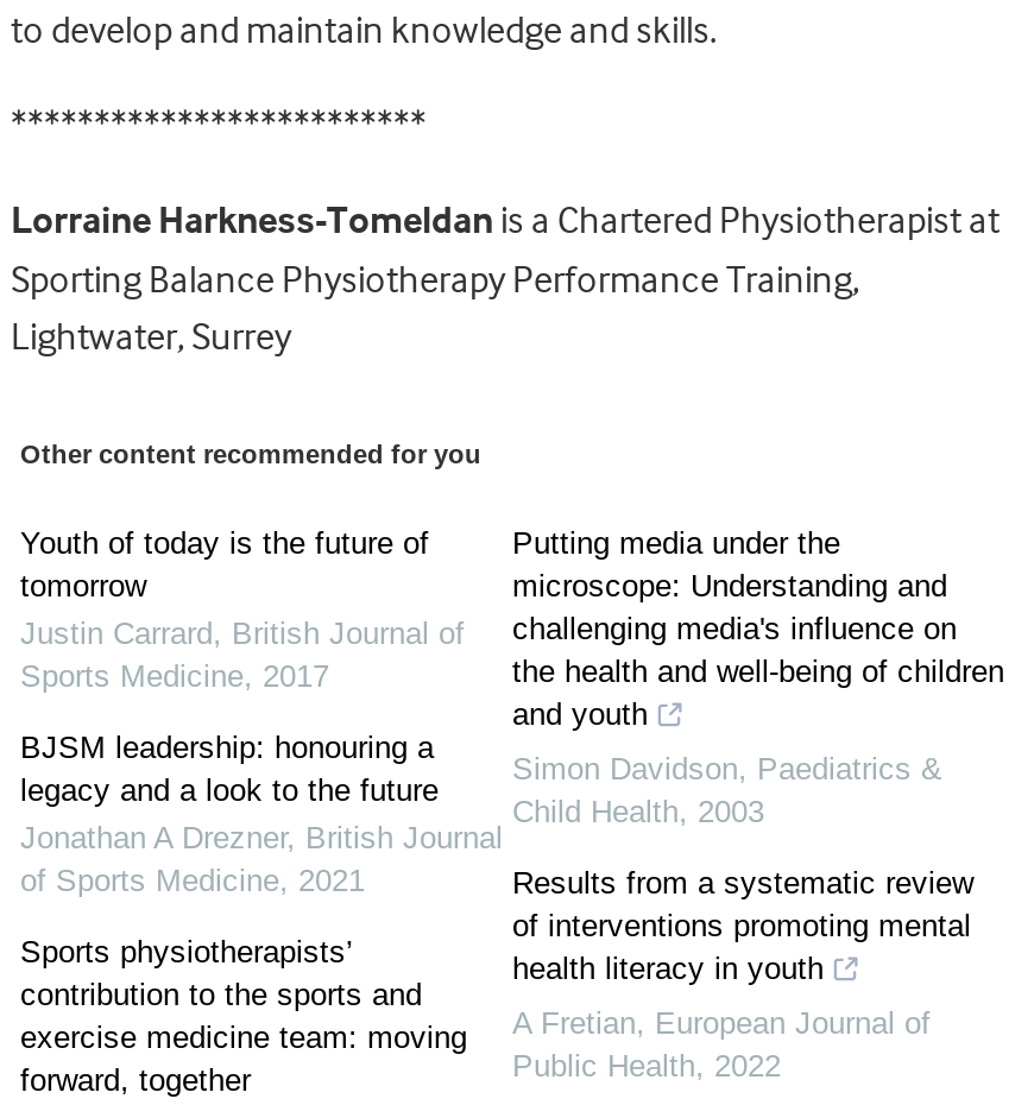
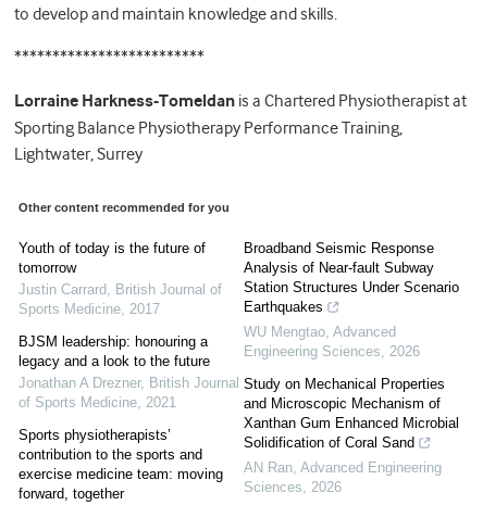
[512,526,1004,733] Putting media under the | microscope: Understanding and | challenging media's influence on | the health and well-being of children | and youth -> [244,240,459,315] Broadband Seismic Response | Analysis of Near-fault Subway | Station Structures Under Scenario | Earthquakes
[512,752,942,830] Simon Davidson, Paediatrics & | Child Health, 2003 -> [244,324,420,360] WU Mengtao, Advanced | Engineering Sciences, 2026
[512,866,973,987] Results from a systematic review | of interventions promoting mental | health literacy in youth -> [244,376,459,451] Study on Mechanical Properties | and Microscopic Mechanism of | Xanthan Gum Enhanced Microbial | Solidification of Coral Sand
[512,1006,931,1085] A Fretian, European Journal of | Public Health, 2022 -> [244,460,442,496] AN Ran, Advanced Engineering | Sciences, 2026

